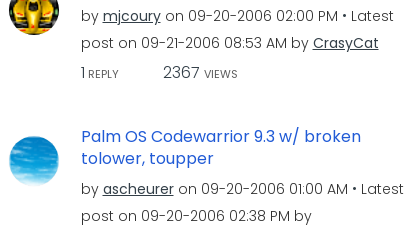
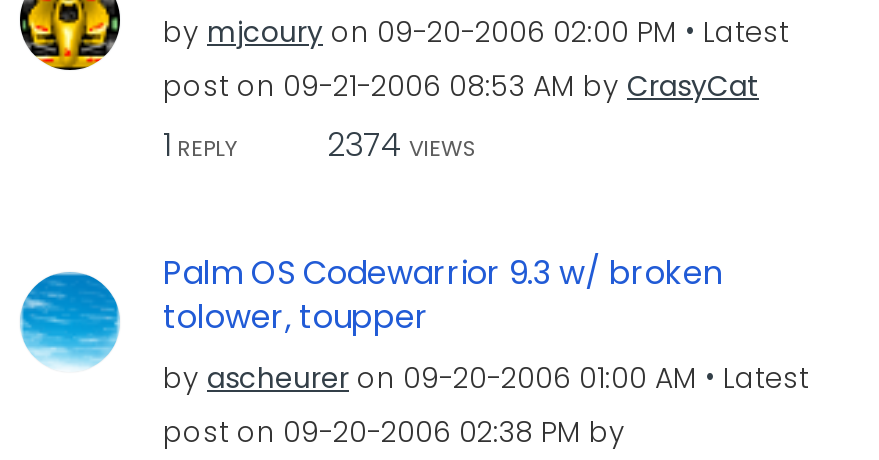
[80,60,237,83] 1 REPLY 2367 VIEWS -> [163,121,477,167] 1 REPLY 2374 VIEWS

